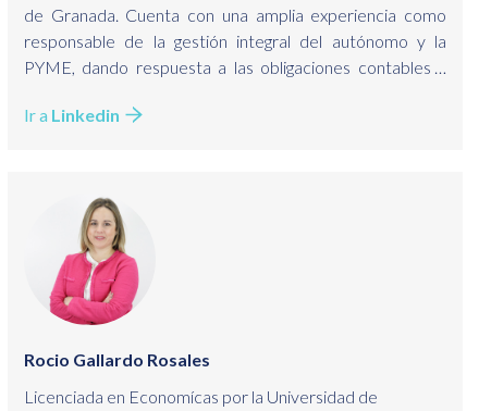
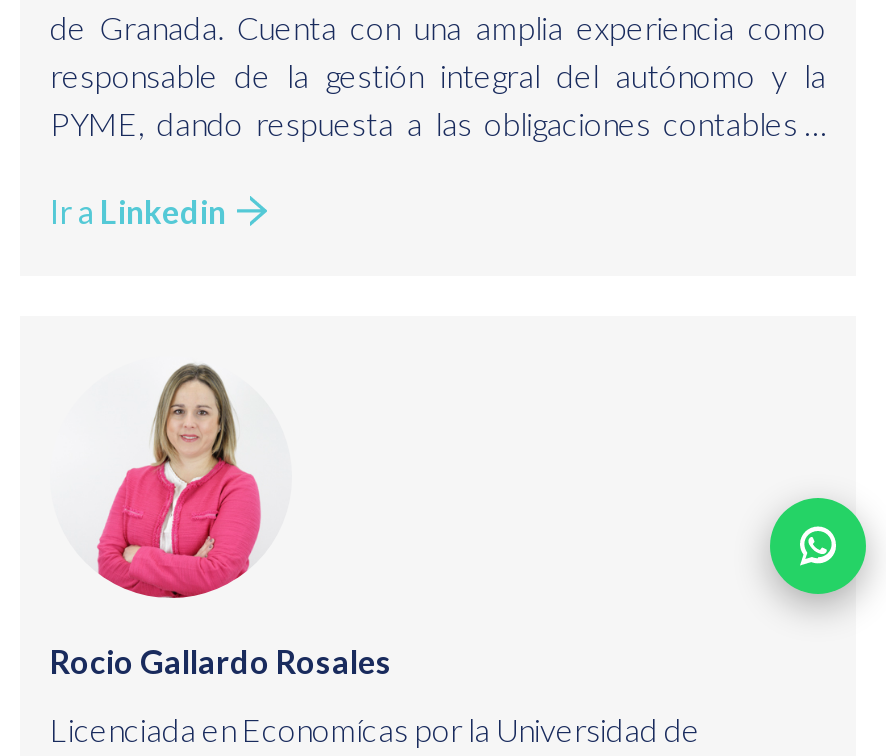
none -> [764,496,872,612] [image]

